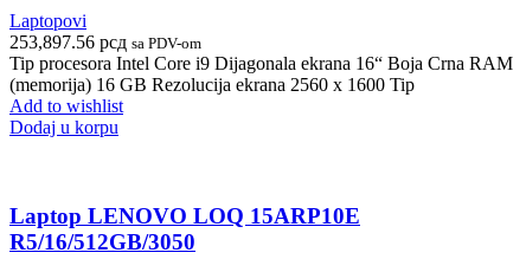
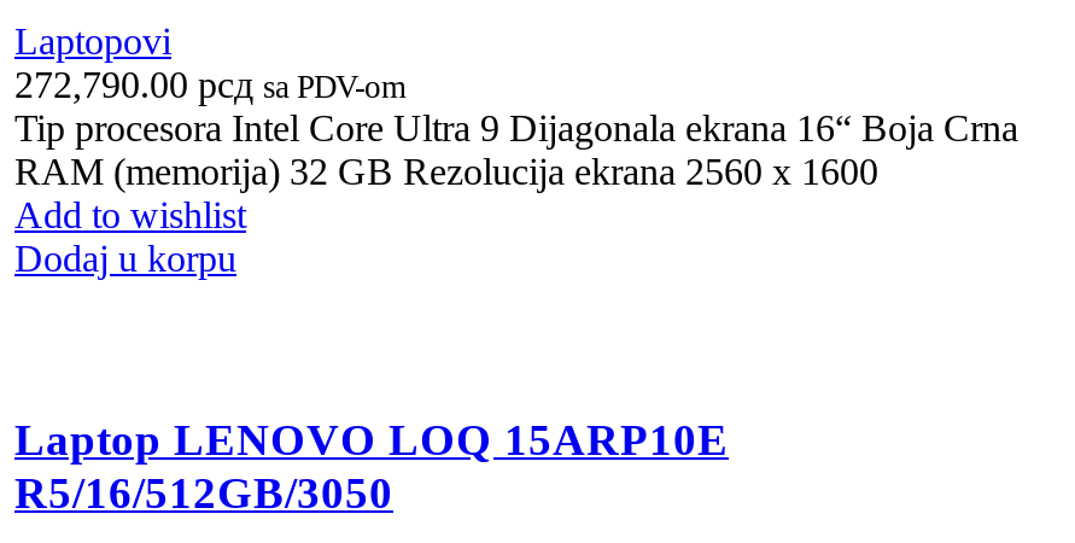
[9,32,513,94] 253,897.56 рсд sa PDV-om | Tip procesora Intel Core i9 Dijagonala ekrana 16“ Boja Crna RAM | (memorija) 16 GB Rezolucija ekrana 2560 x 1600 Tip -> [14,64,1018,192] 272,790.00 рсд sa PDV-om | Tip procesora Intel Core Ultra 9 Dijagonala ekrana 16“ Boja Crna | RAM (memorija) 32 GB Rezolucija ekrana 2560 x 1600

